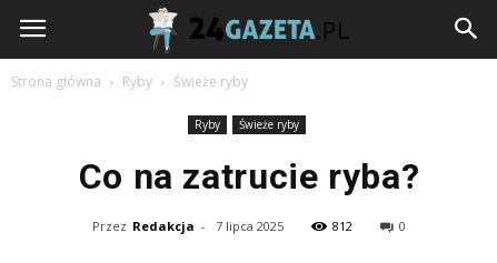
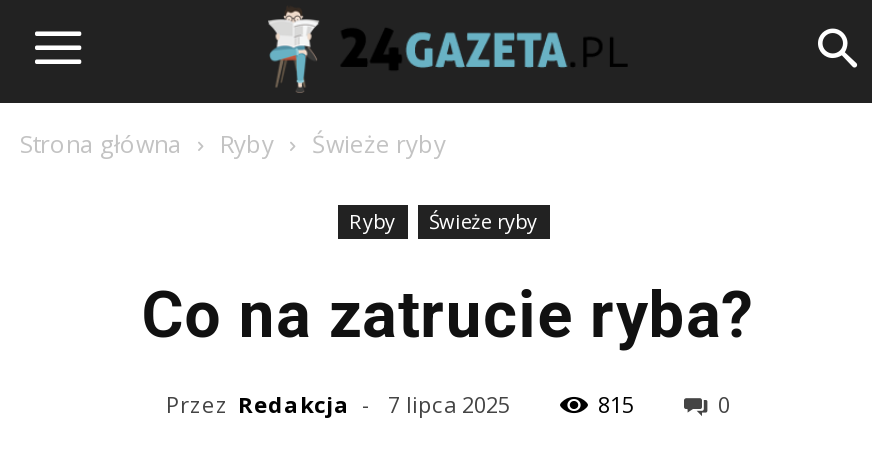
[332,218,352,234] 812 -> [598,389,634,419] 815

